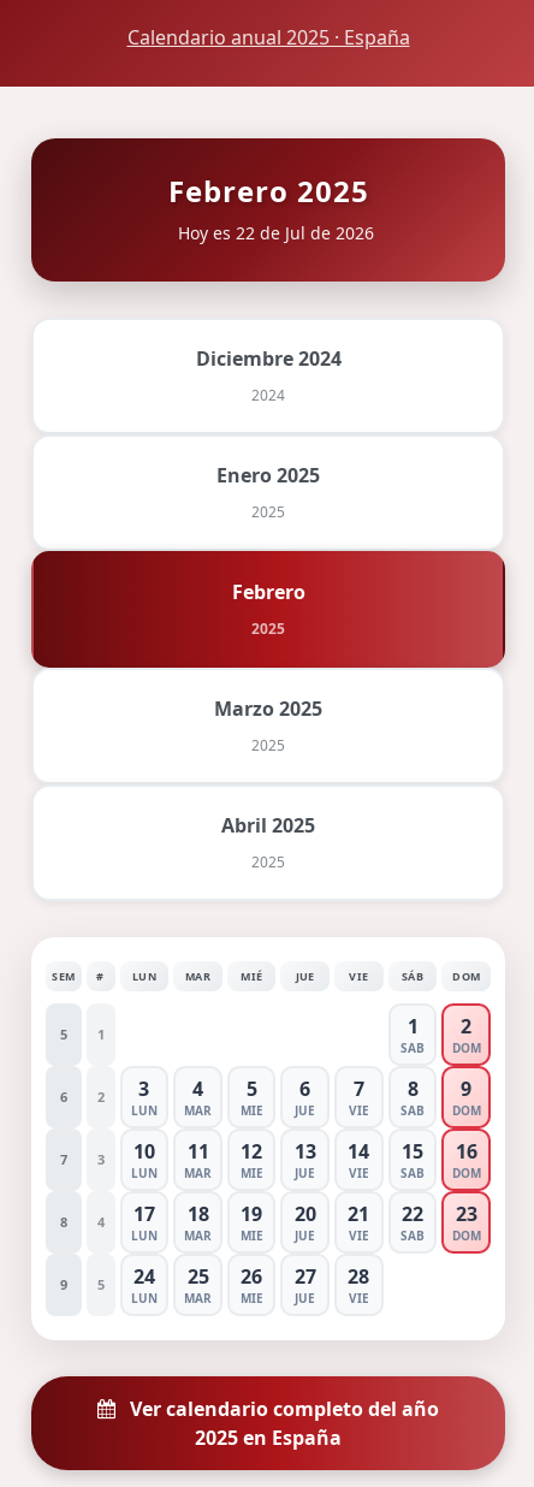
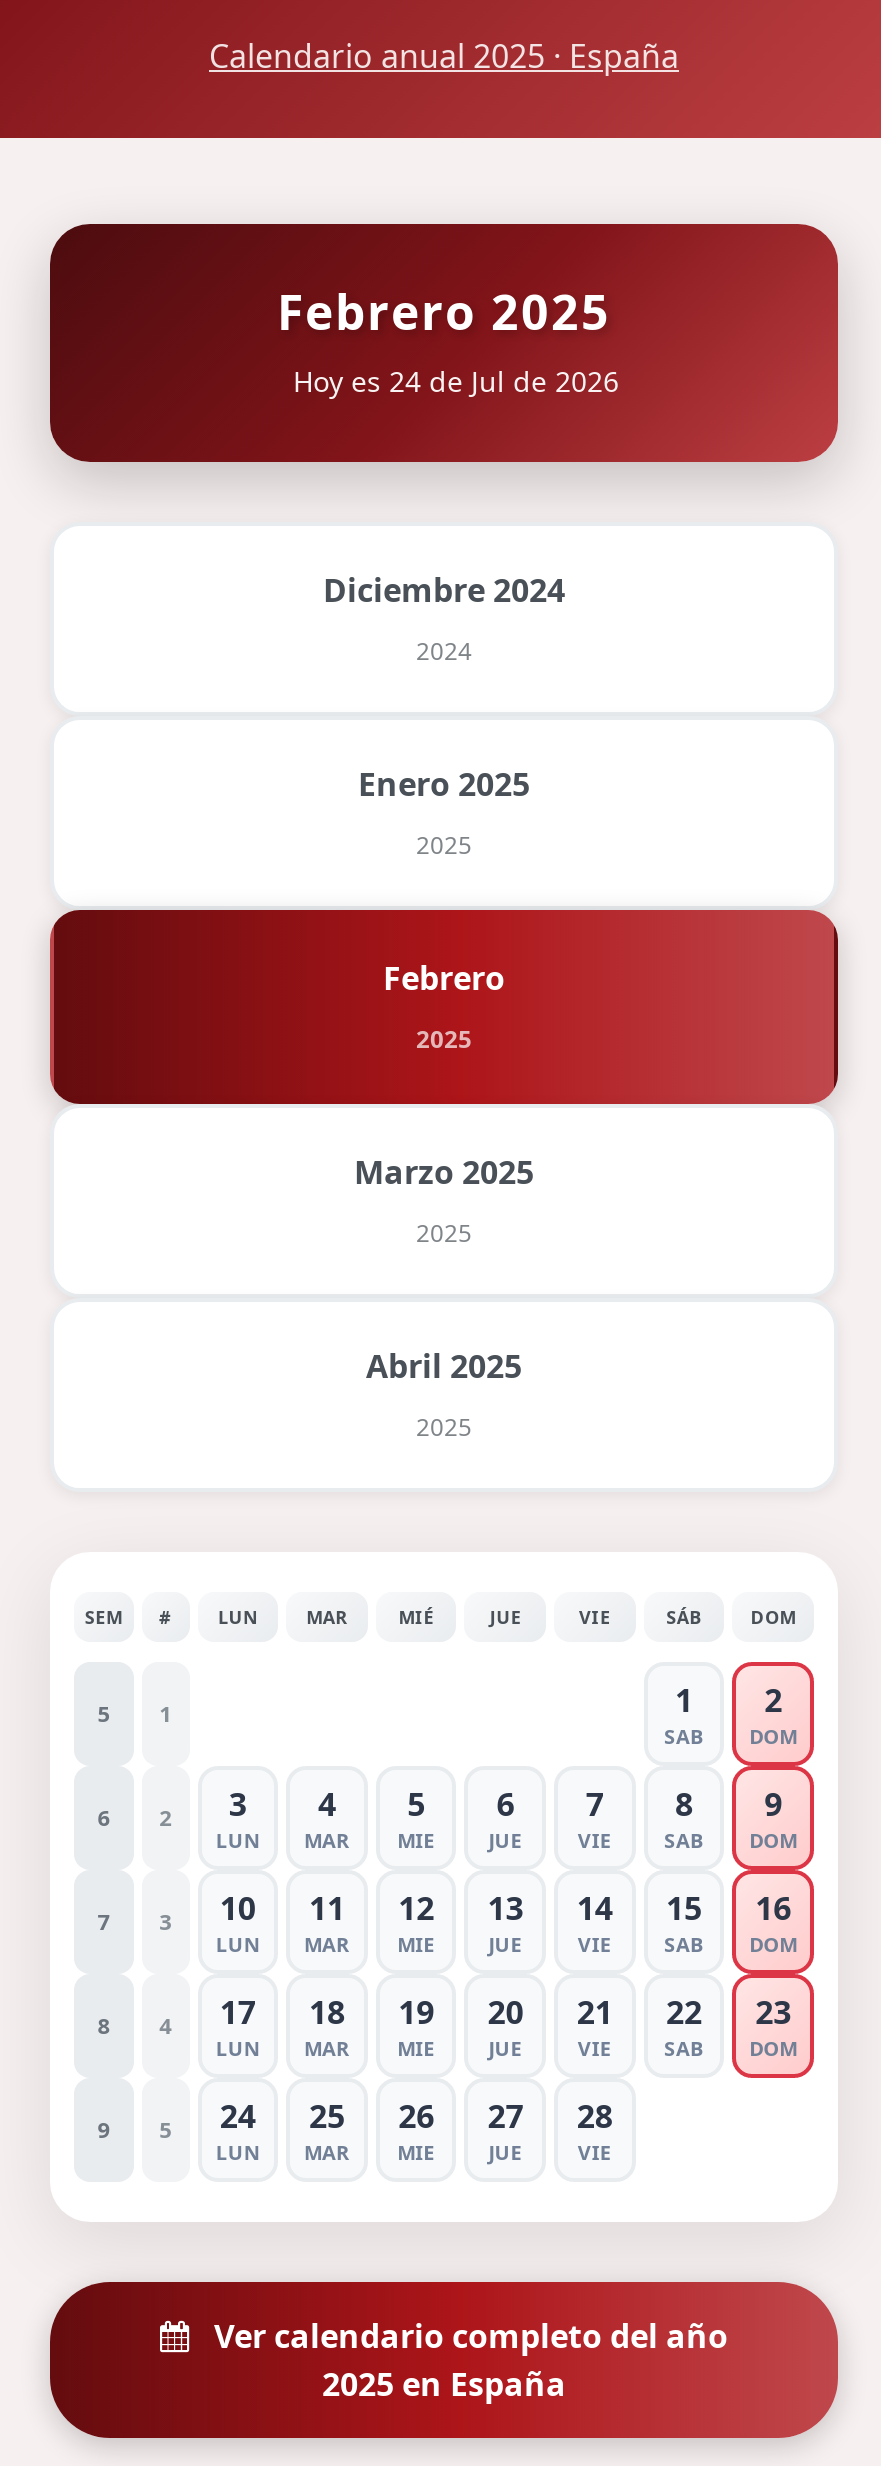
[173,222,373,245] Hoy es 22 de Jul de 2026 -> [285,363,619,401] Hoy es 24 de Jul de 2026

